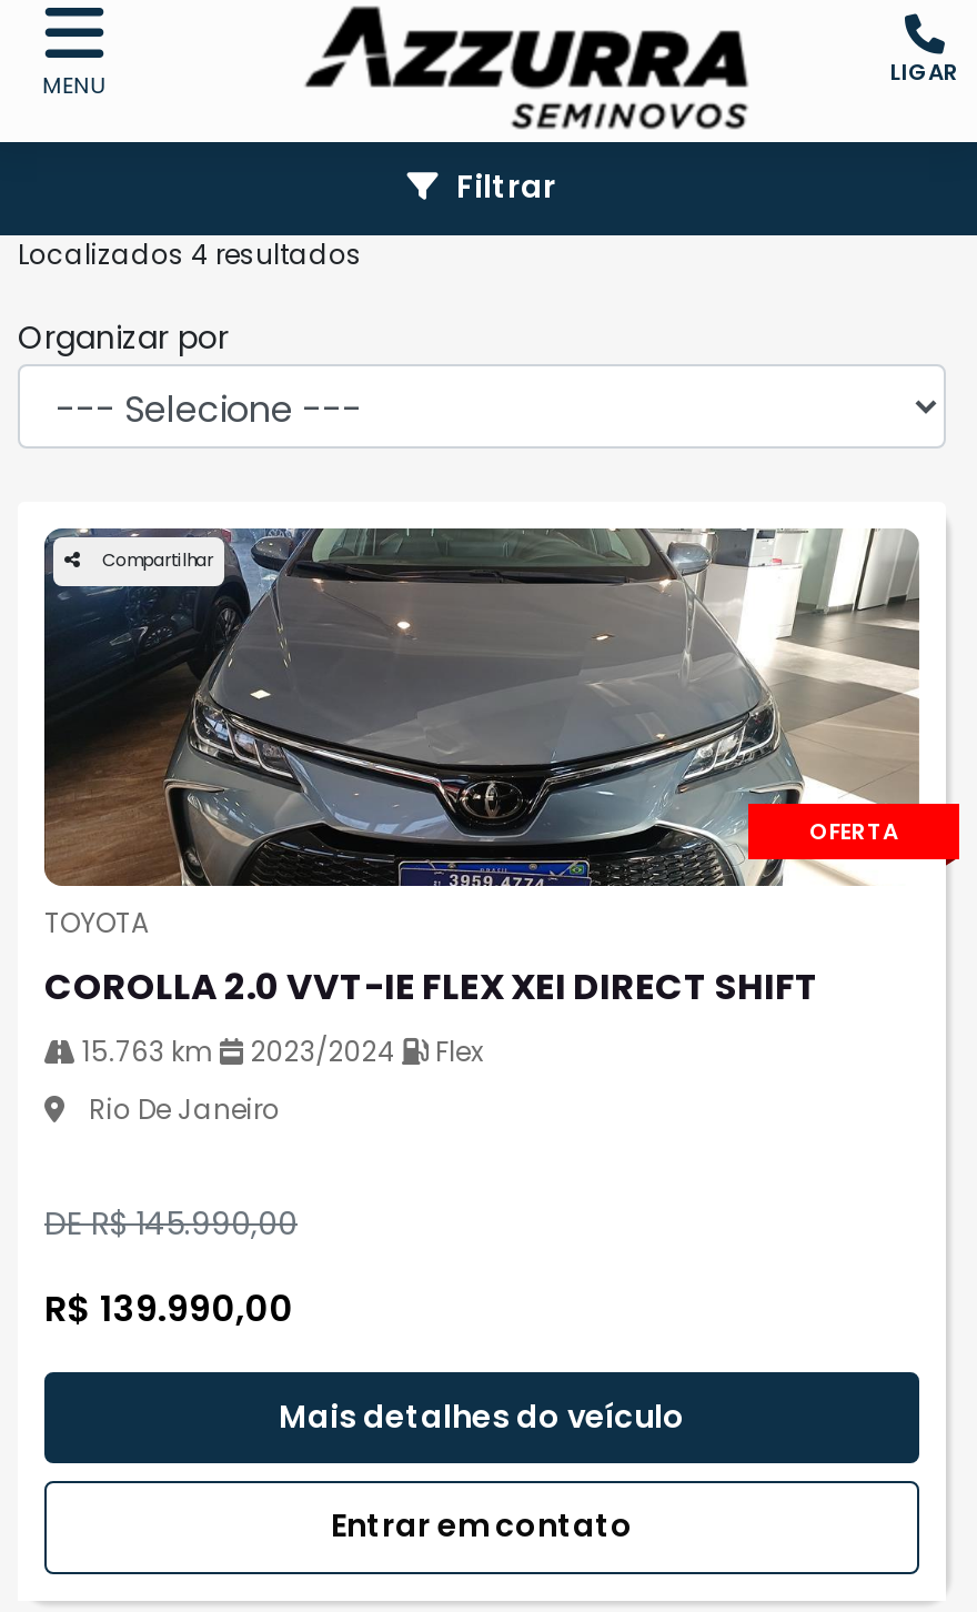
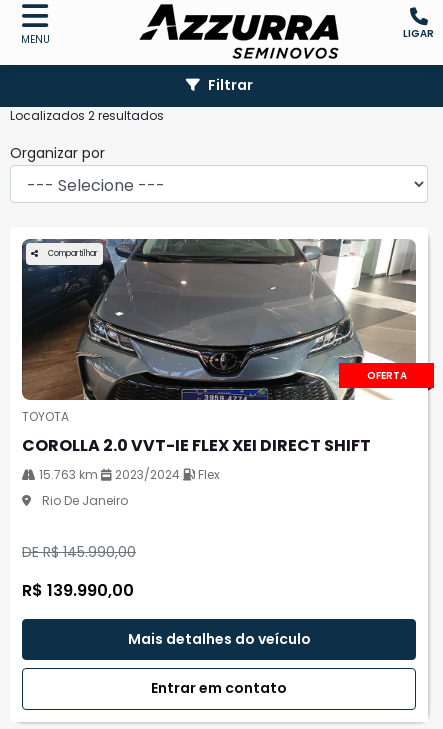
[18,234,362,272] Localizados 4 resultados -> [10,107,164,124] Localizados 2 resultados

